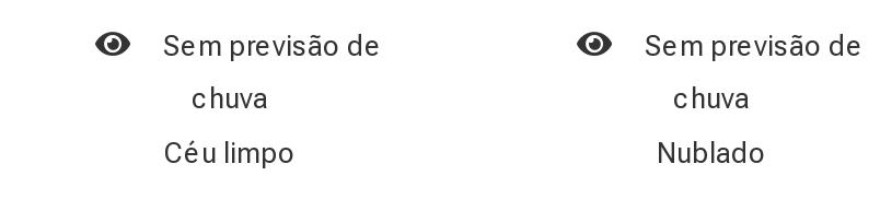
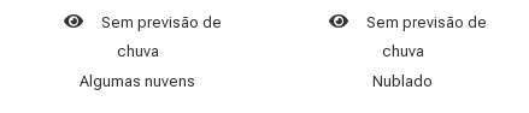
[164,136,296,169] Céu limpo -> [80,72,195,90] Algumas nuvens

